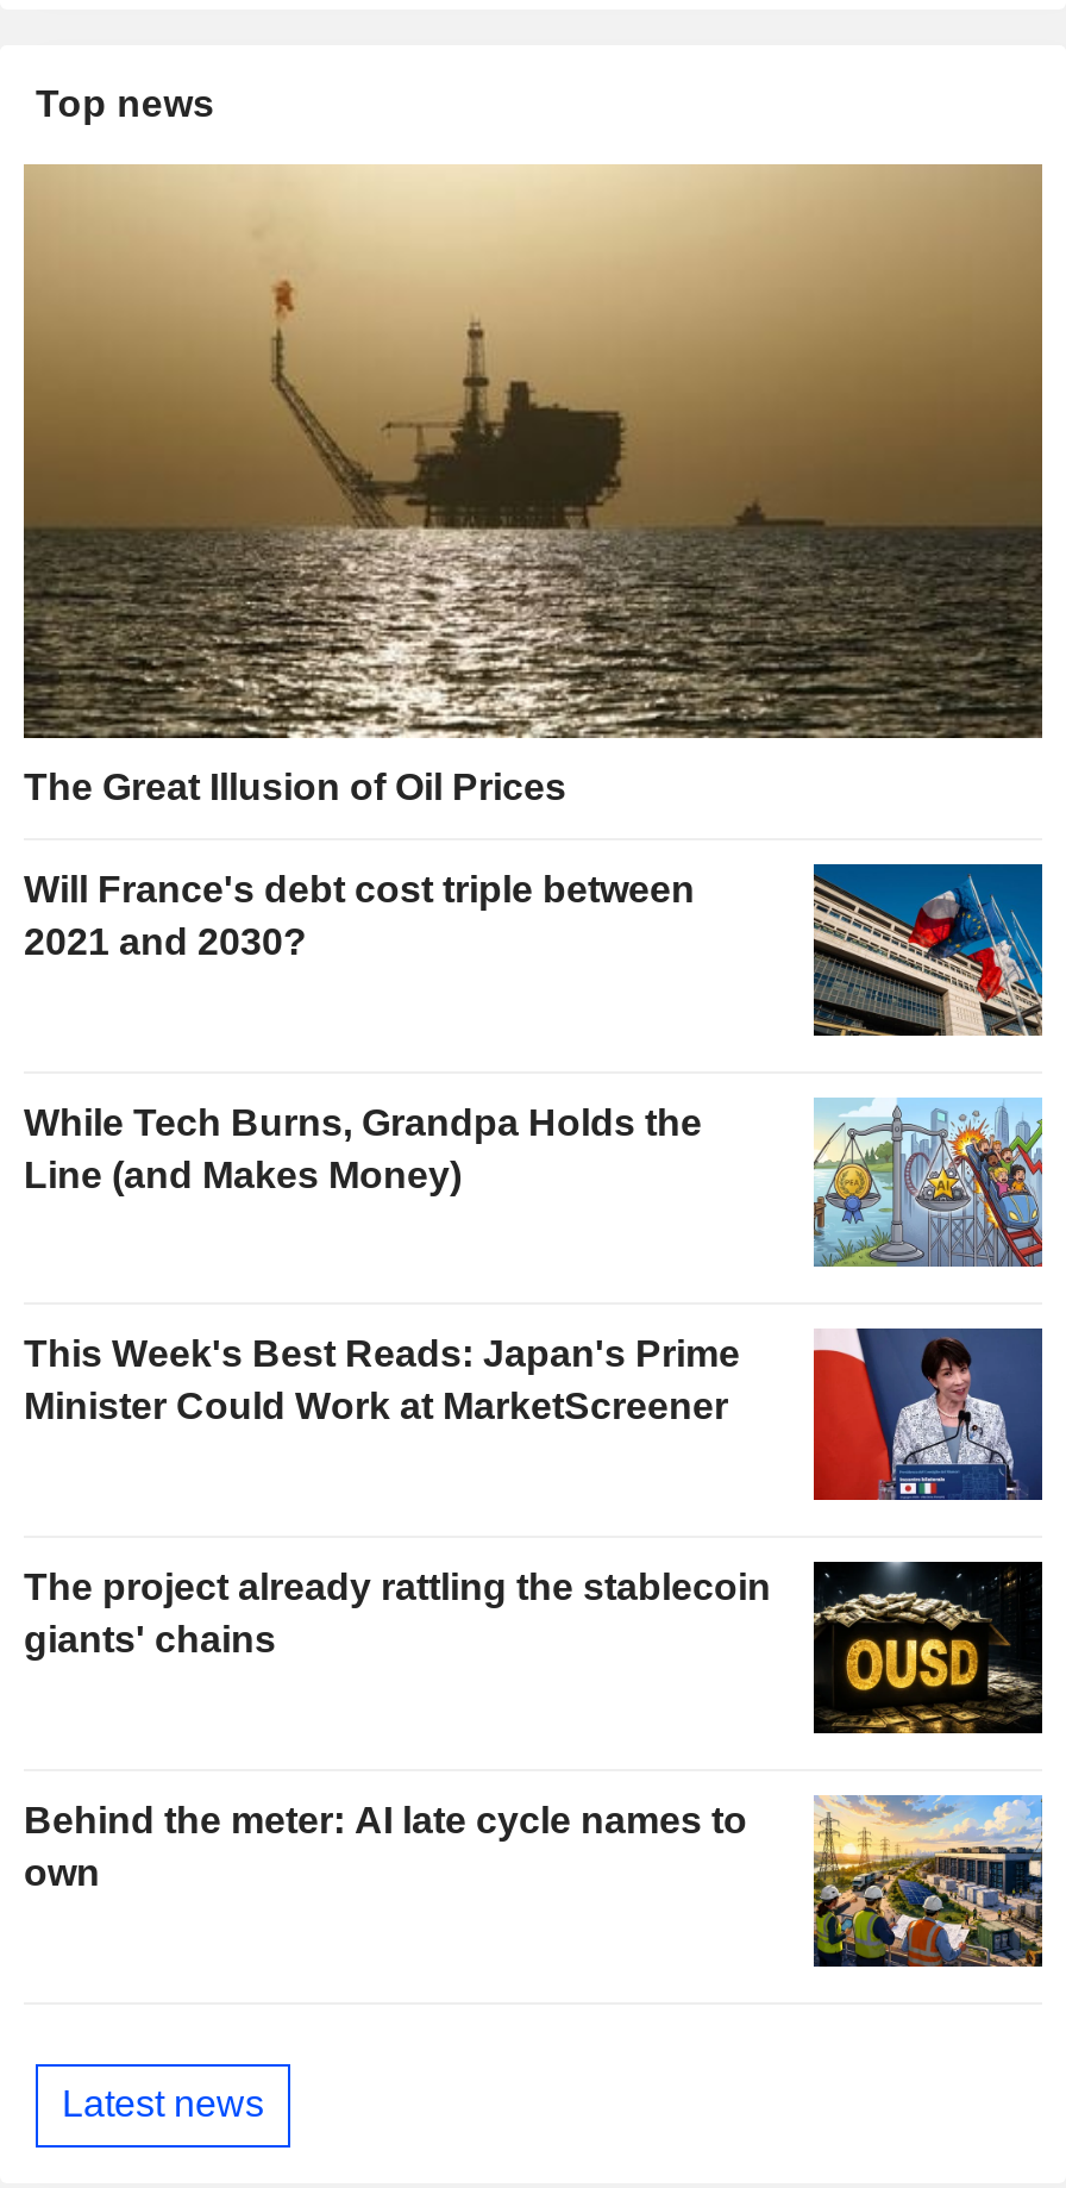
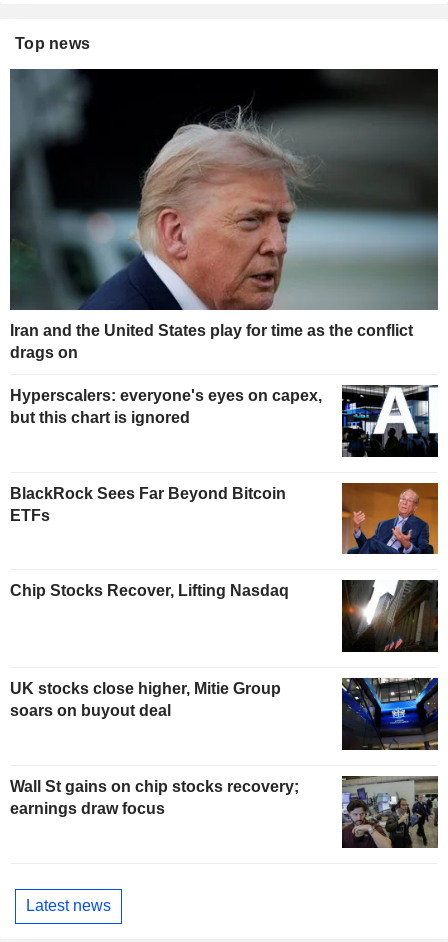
[21,162,1045,806] [image] | The Great Illusion of Oil Prices -> [9,68,439,361] [image] | Iran and the United States play for time as the conflict | drags on
[24,868,695,961] Will France's debt cost triple between | 2021 and 2030? -> [10,387,322,426] Hyperscalers: everyone's eyes on capex, | but this chart is ignored
[811,862,1045,1038] [image] -> [342,384,439,458] [image]
[24,1101,702,1194] While Tech Burns, Grandpa Holds the | Line (and Makes Money) -> [10,484,286,523] BlackRock Sees Far Beyond Bitcoin | ETFs
[814,1098,1045,1269] [image] -> [341,482,439,555] [image]
[24,1334,740,1427] This Week's Best Reads: Japan's Prime | Minister Could Work at MarketScreener -> [10,582,289,599] Chip Stocks Recover, Lifting Nasdaq
[811,1326,1045,1502] [image] -> [341,579,439,653] [image]
[24,1567,771,1660] The project already rattling the stablecoin | giants' chains -> [10,680,281,719] UK stocks close higher, Mitie Group | soars on buyout deal
[811,1559,1045,1736] [image] -> [341,677,439,751] [image]
[24,1800,747,1893] Behind the meter: AI late cycle names to | own -> [10,778,299,817] Wall St gains on chip stocks recovery; | earnings draw focus
[814,1793,1045,1969] [image] -> [341,775,438,848] [image]

